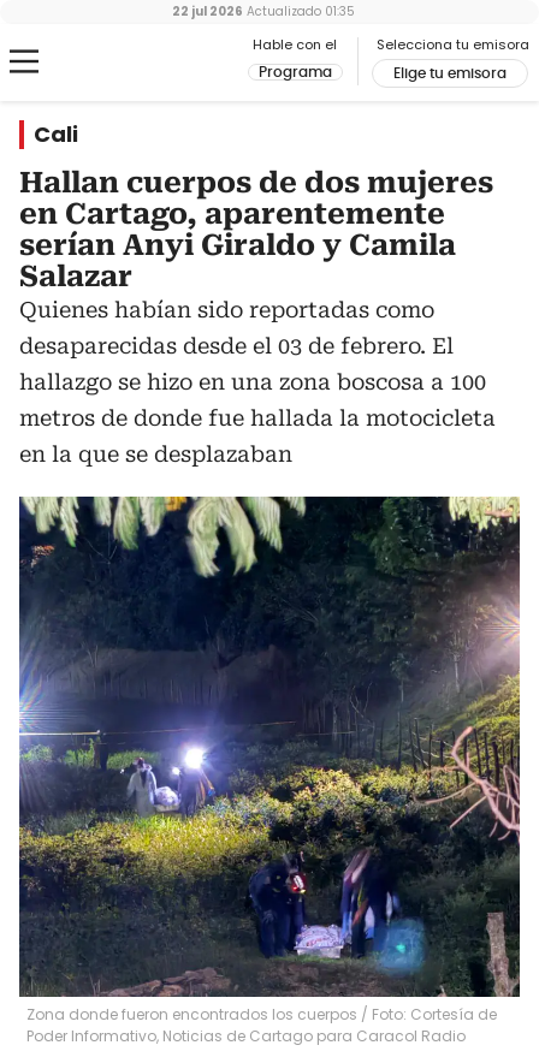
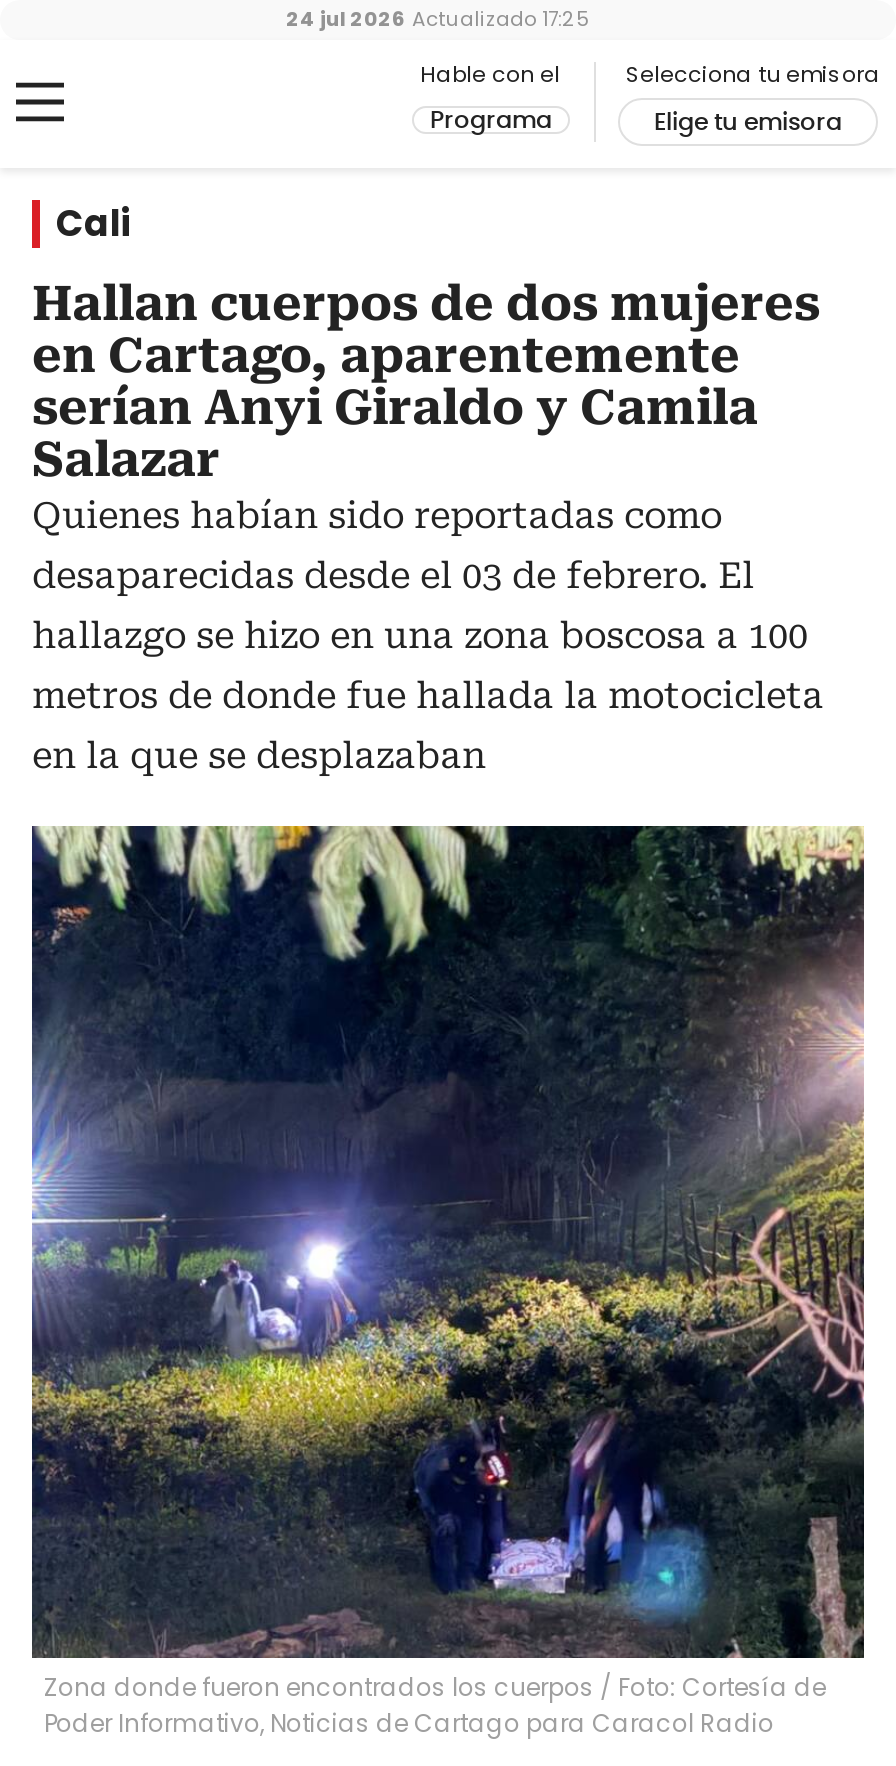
[172,2,355,20] 22 jul 2026 Actualizado 01:35 -> [286,4,590,34] 24 jul 2026 Actualizado 17:25

